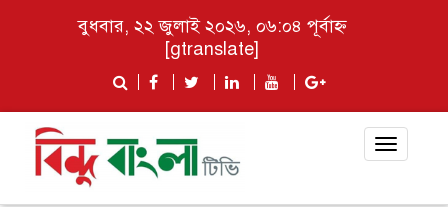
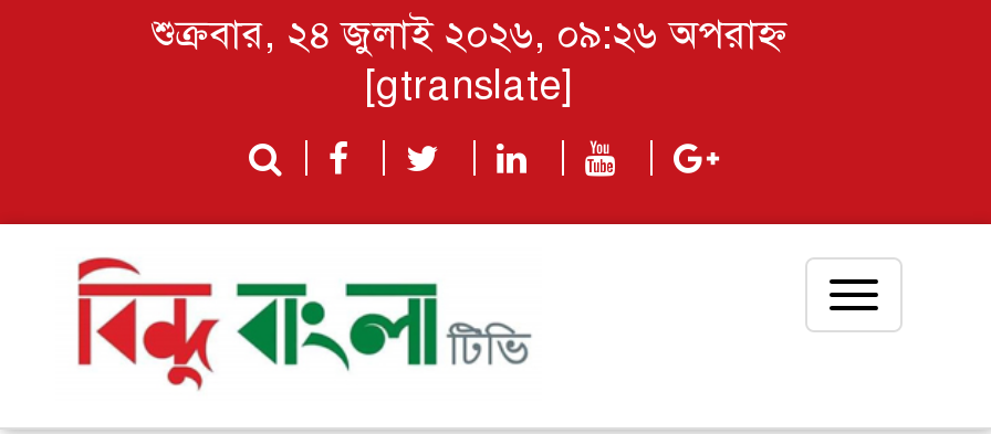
[77,15,346,37] বুধবার, ২২ জুলাই ২০২৬, ০৬:০৪ পূর্বাহ্ন -> [152,10,786,59] শুক্রবার, ২৪ জুলাই ২০২৬, ০৯:২৬ অপরাহ্ন

